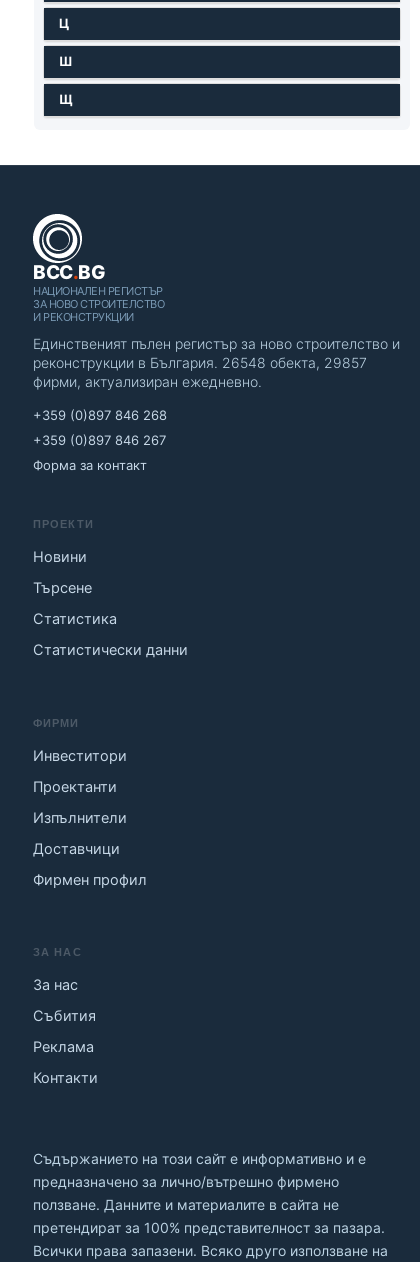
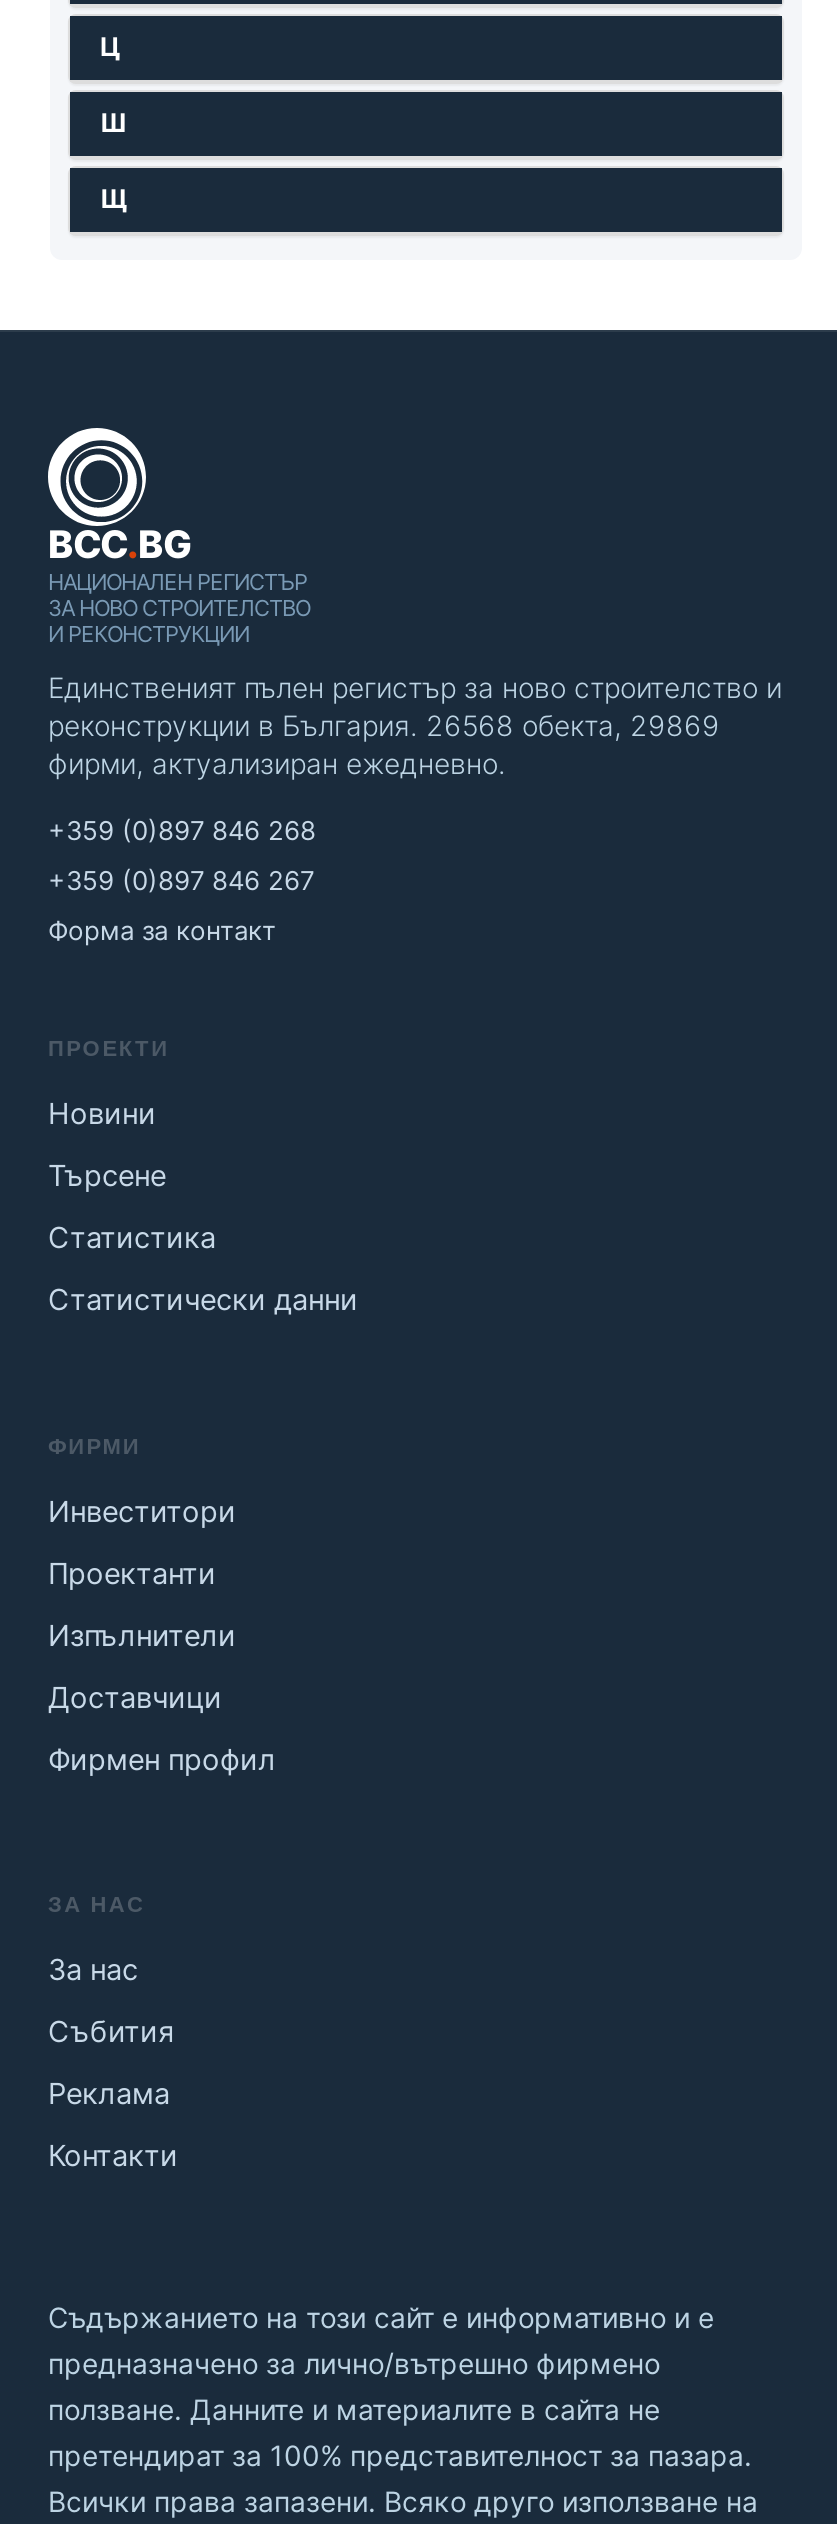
[33,354,367,371] реконструкции в България. 26548 обекта, 29857 -> [48,708,720,742] реконструкции в България. 26568 обекта, 29869

